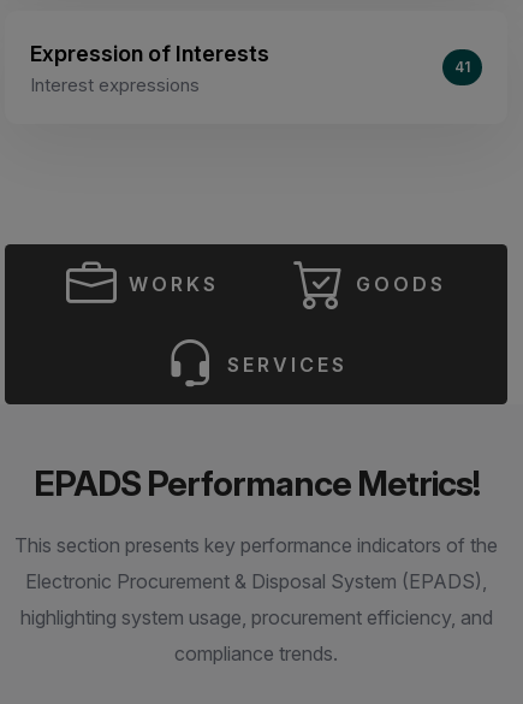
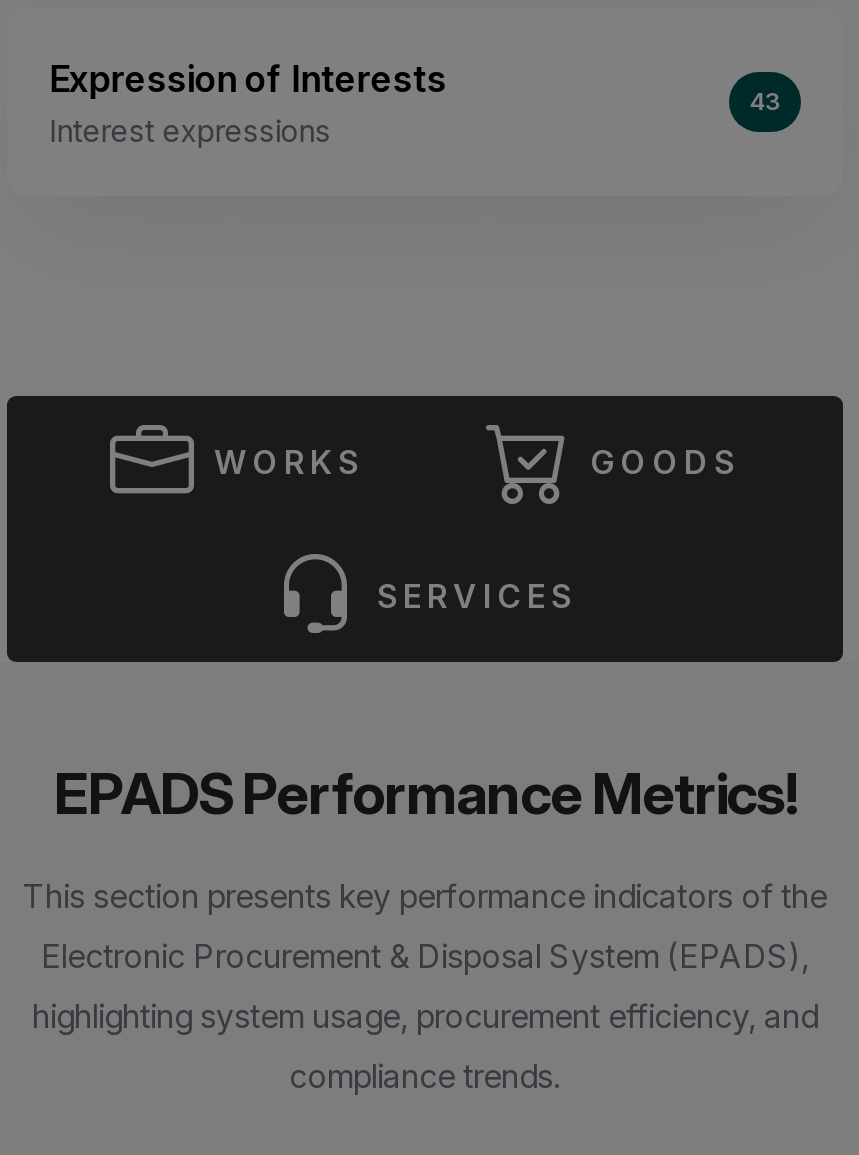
[455,58,470,76] 41 -> [749,86,781,116] 43

